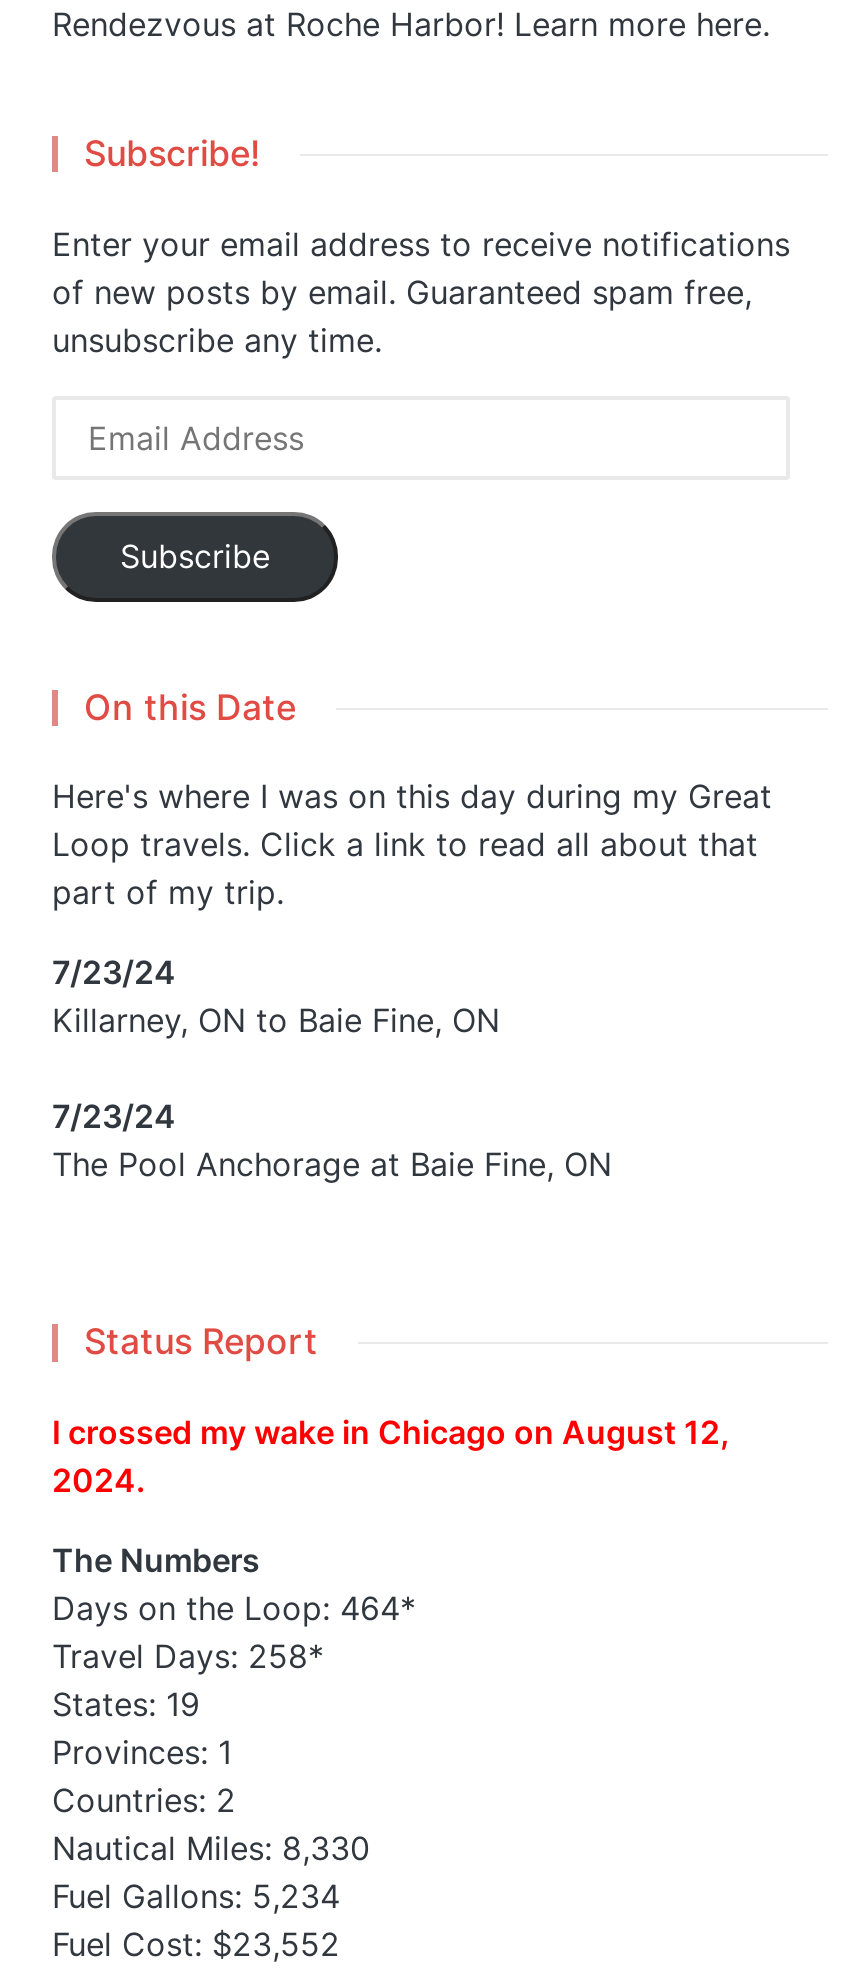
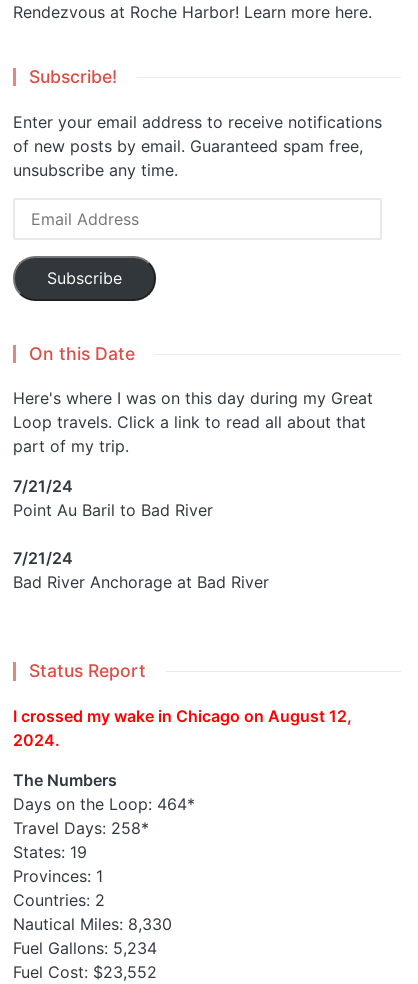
[52,953,500,1041] 7/23/24 | Killarney, ON to Baie Fine, ON -> [13,476,213,520] 7/21/24 | Point Au Baril to Bad River
[52,1097,612,1185] 7/23/24 | The Pool Anchorage at Baie Fine, ON -> [13,548,269,592] 7/21/24 | Bad River Anchorage at Bad River

